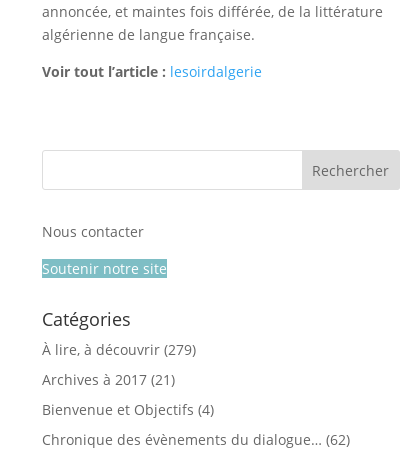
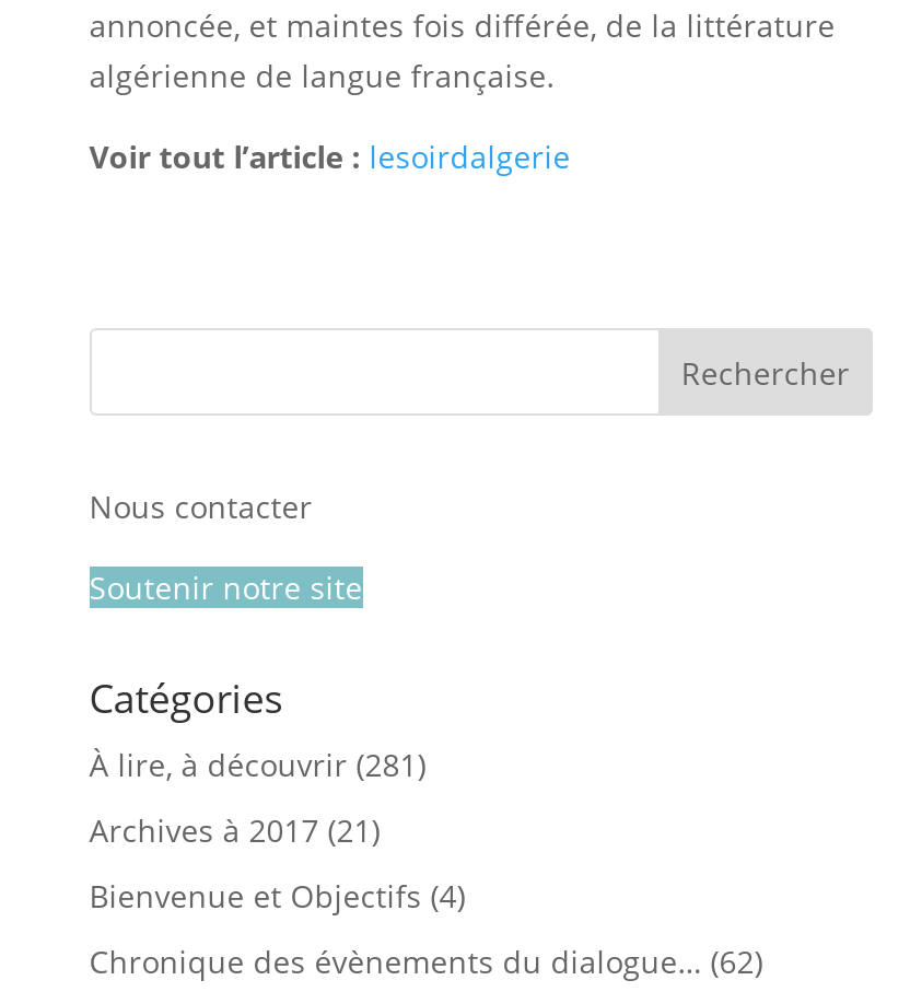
[42,340,196,359] À lire, à découvrir (279) -> [89,744,426,785] À lire, à découvrir (281)

